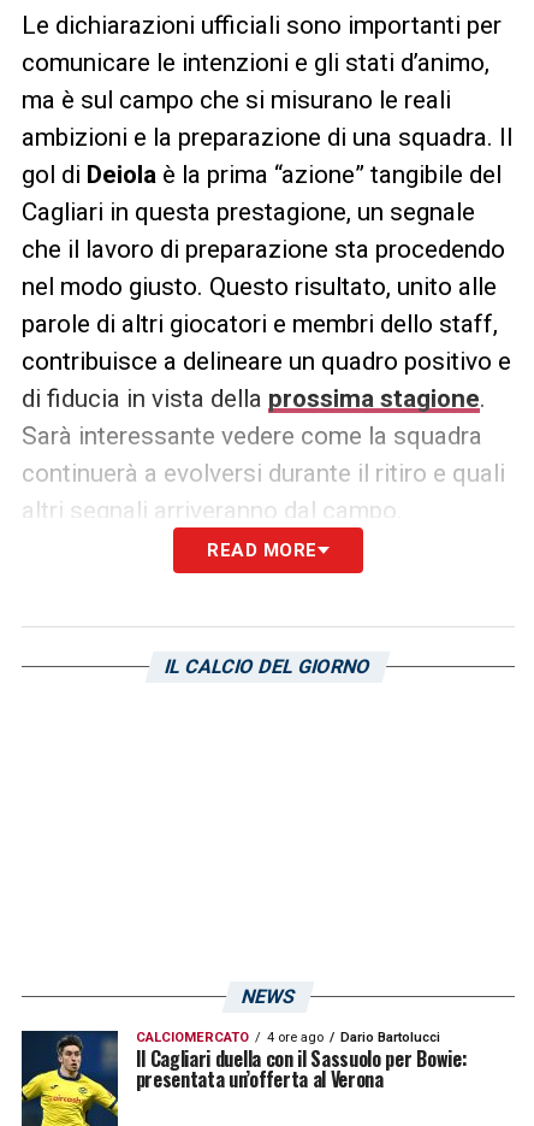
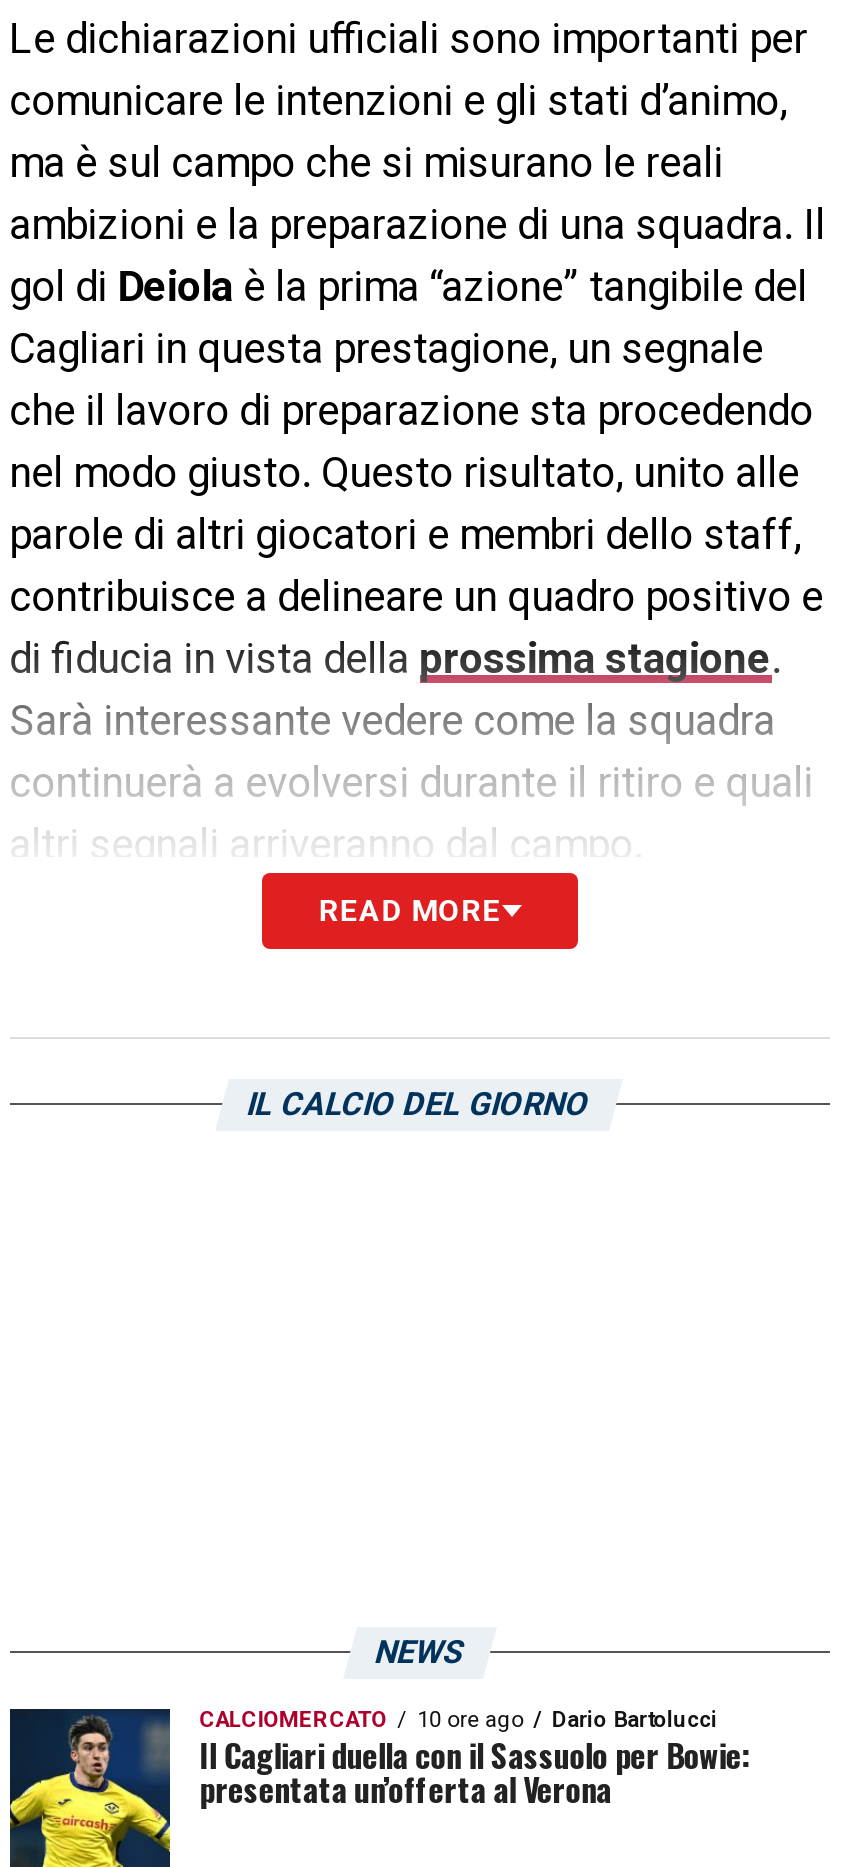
[136,1029,440,1045] CALCIOMERCATO 4 ore ago Dario Bartolucci -> [199,1706,717,1732] CALCIOMERCATO 10 ore ago Dario Bartolucci

